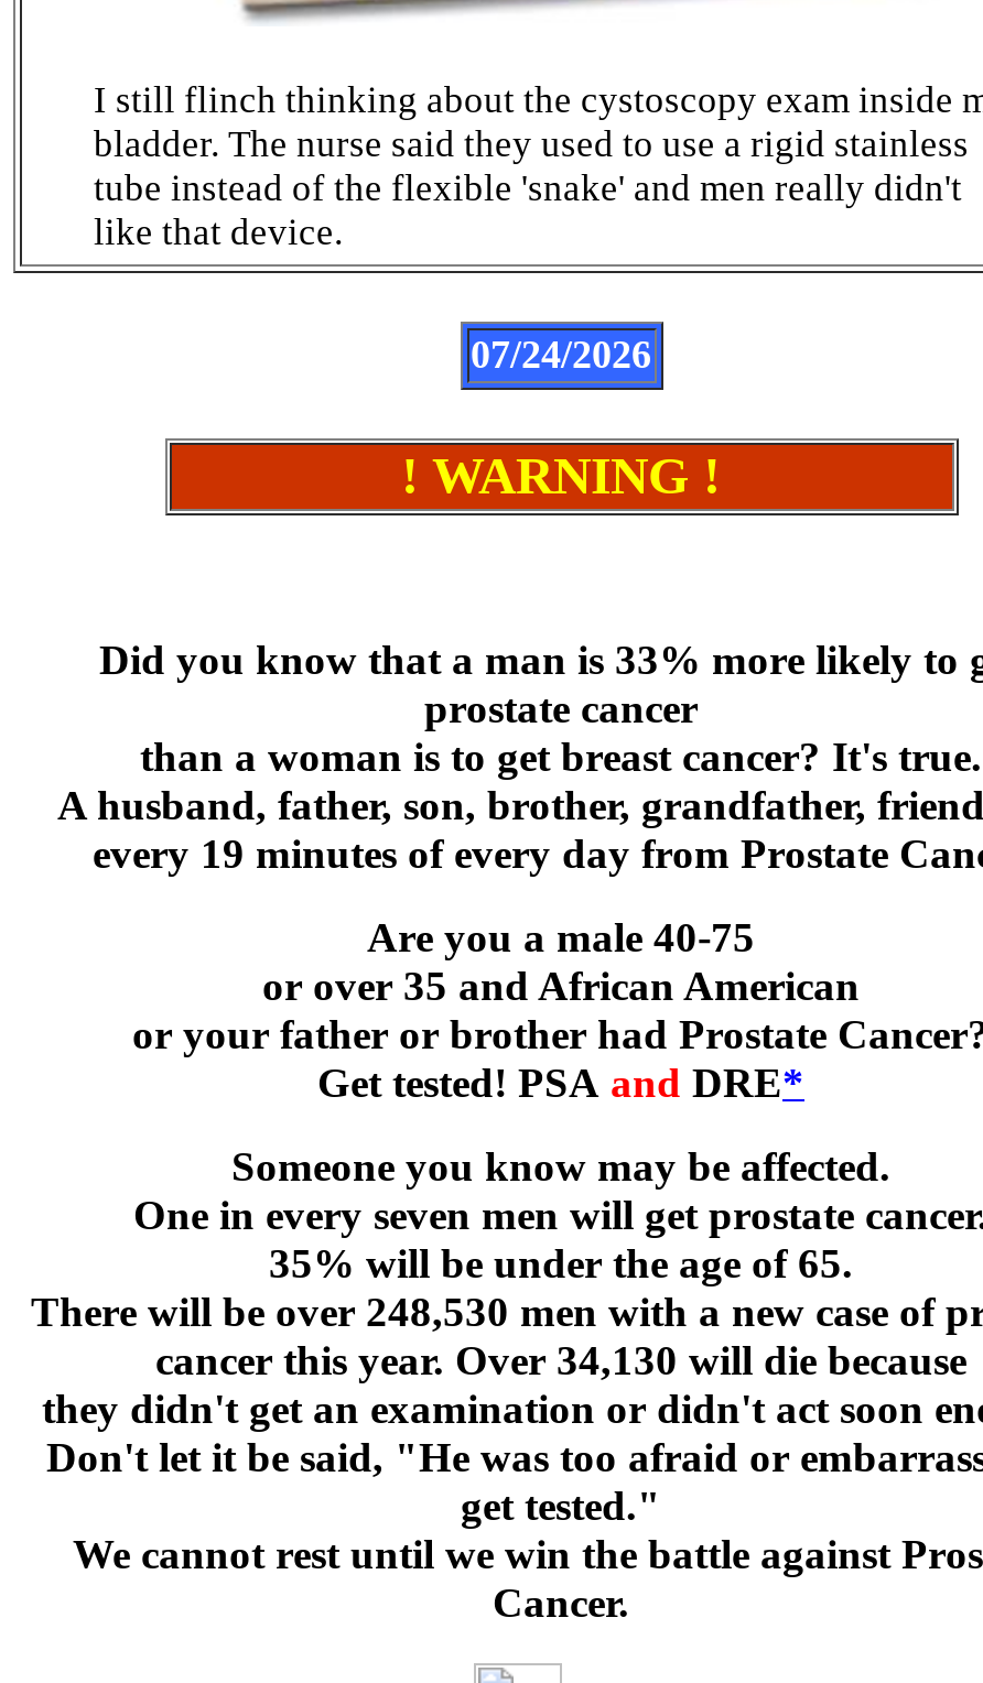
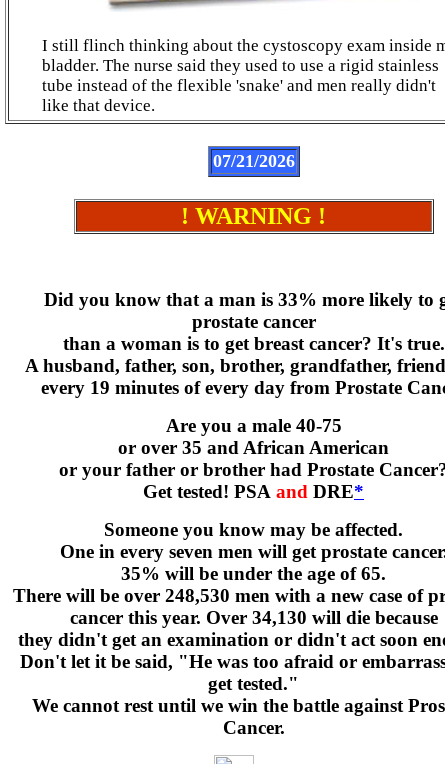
[471,333,651,377] 07/24/2026 -> [212,151,294,171] 07/21/2026

